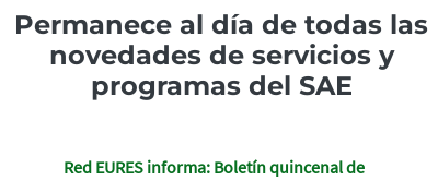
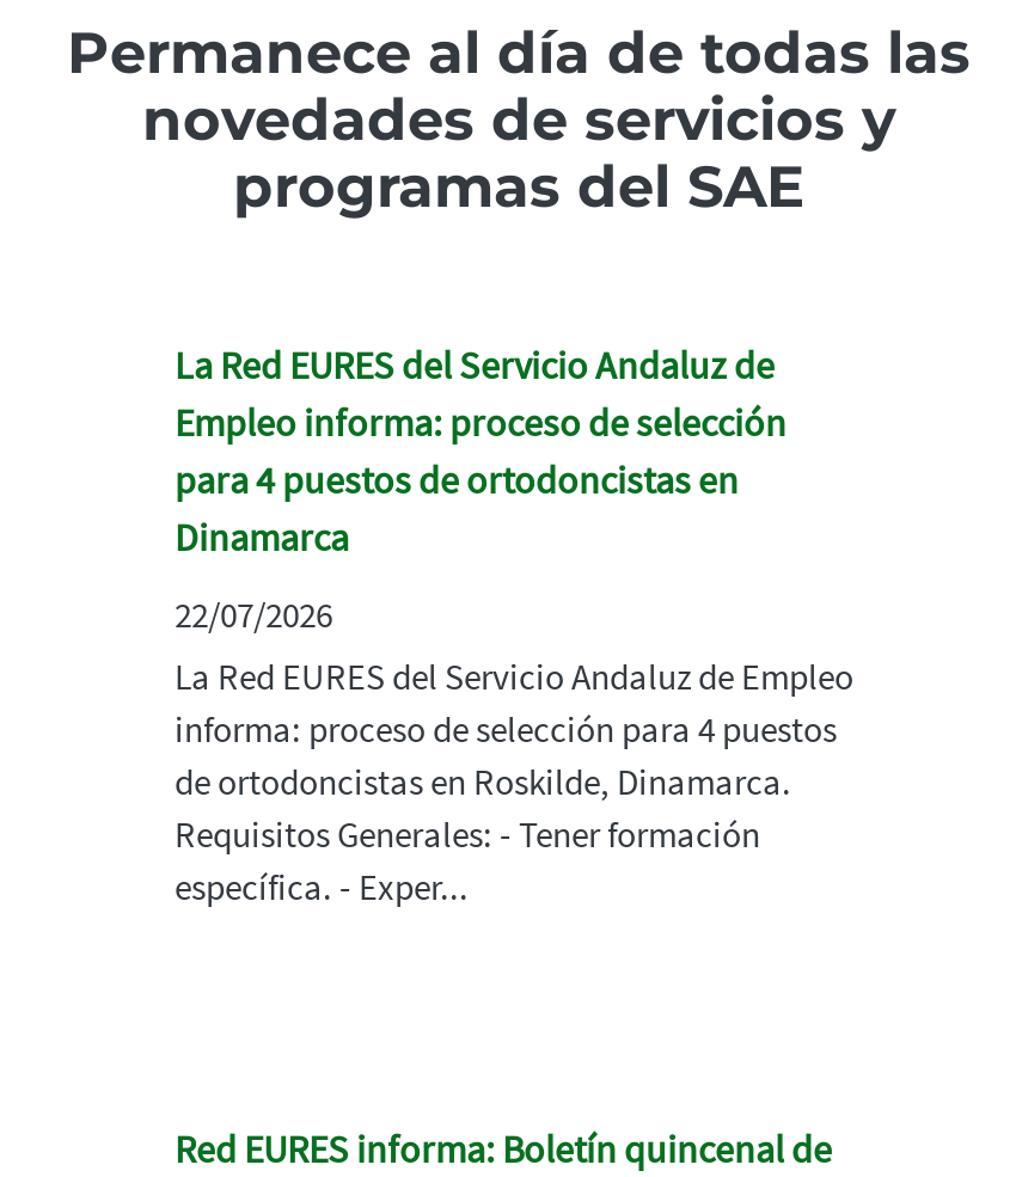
none -> [175,341,853,909] La Red EURES del Servicio Andaluz de | Empleo informa: proceso de selección | para 4 puestos de ortodoncistas en | Dinamarca | 22/07/2026 | La Red EURES del Servicio Andaluz de Empleo | informa: proceso de selección para 4 puestos | de ortodoncistas en Roskilde, Dinamarca. | Requisitos Generales: - Tener formación | específica. - Exper...

